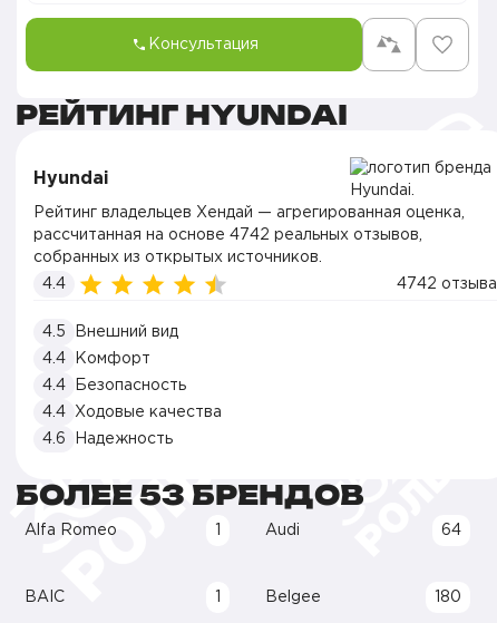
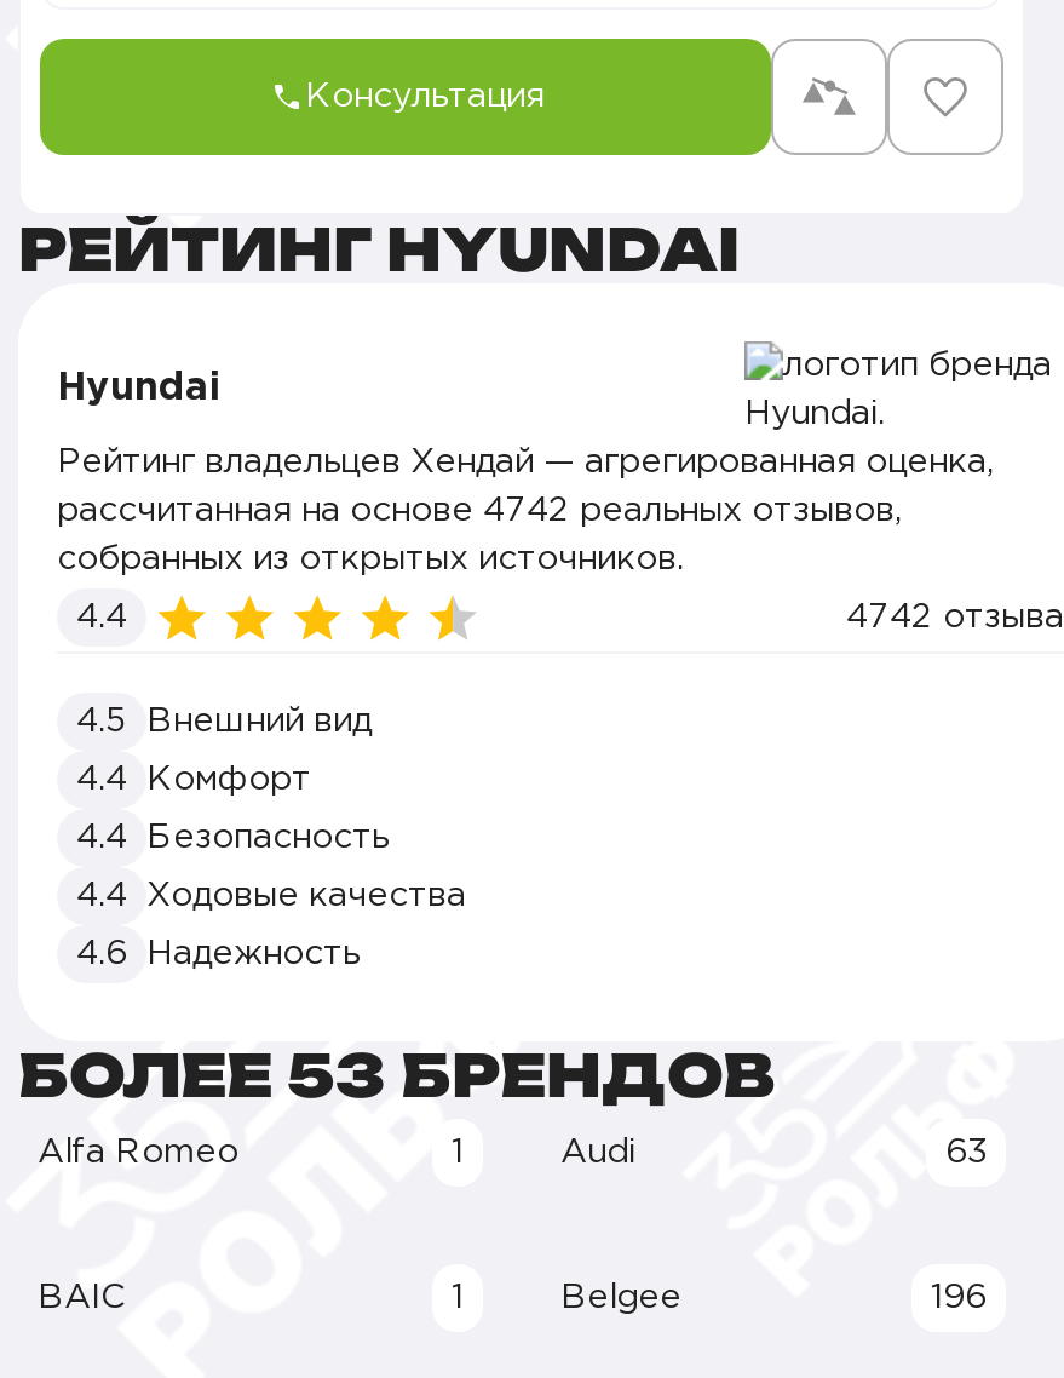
[441,524,461,537] 64 -> [945,1138,987,1167] 63
[435,591,461,604] 180 -> [931,1284,987,1313] 196

